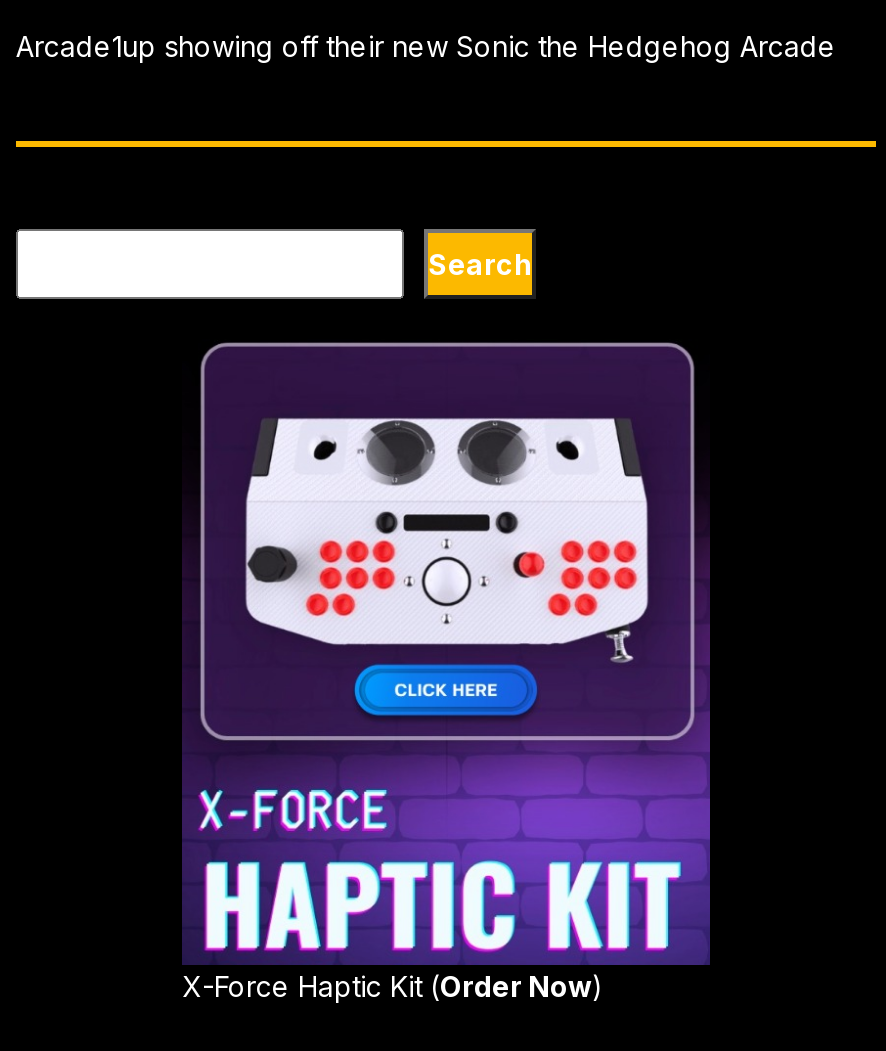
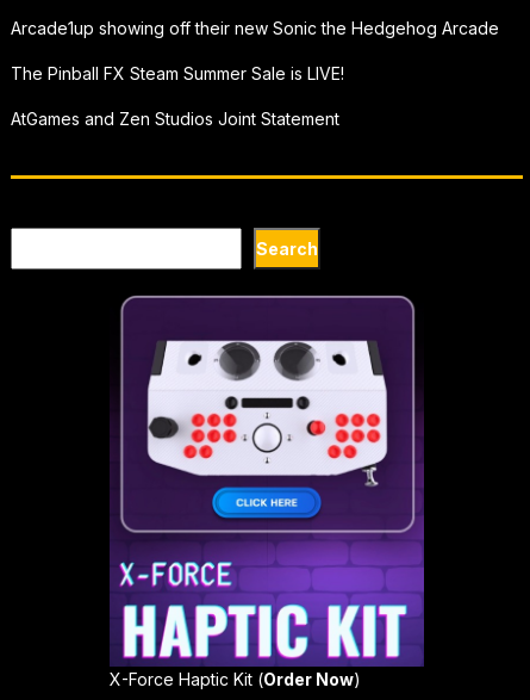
none -> [11,64,344,129] The Pinball FX Steam Summer Sale is LIVE! | AtGames and Zen Studios Joint Statement

